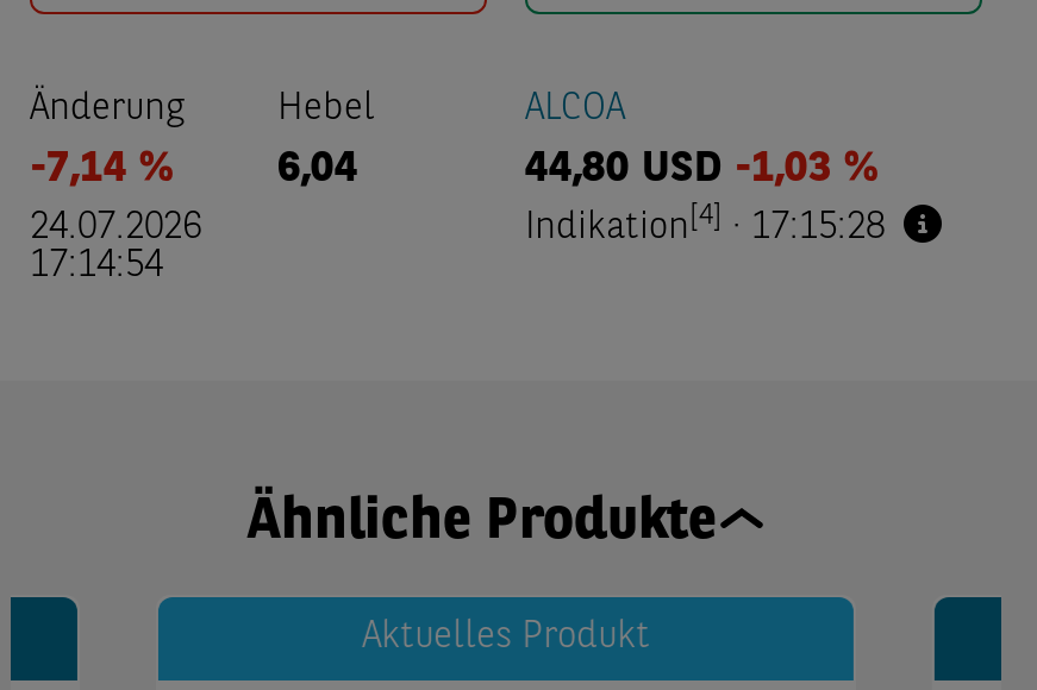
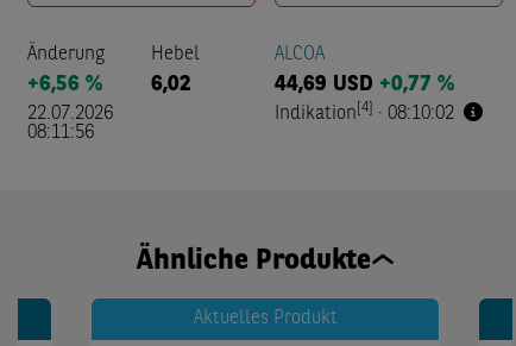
[30,148,173,190] -7,14 % -> [27,74,102,95] +6,56 %
[277,148,358,190] 6,04 -> [151,74,191,95] 6,02
[525,148,877,190] 44,80 USD -1,03 % -> [275,74,454,95] 44,69 USD +0,77 %
[30,209,201,247] 24.07.2026 -> [27,105,113,124] 22.07.2026
[525,202,885,247] Indikation[4] · 17:15:28 -> [275,101,454,124] Indikation[4] · 08:10:02
[30,247,163,286] 17:14:54 -> [27,124,94,143] 08:11:56

